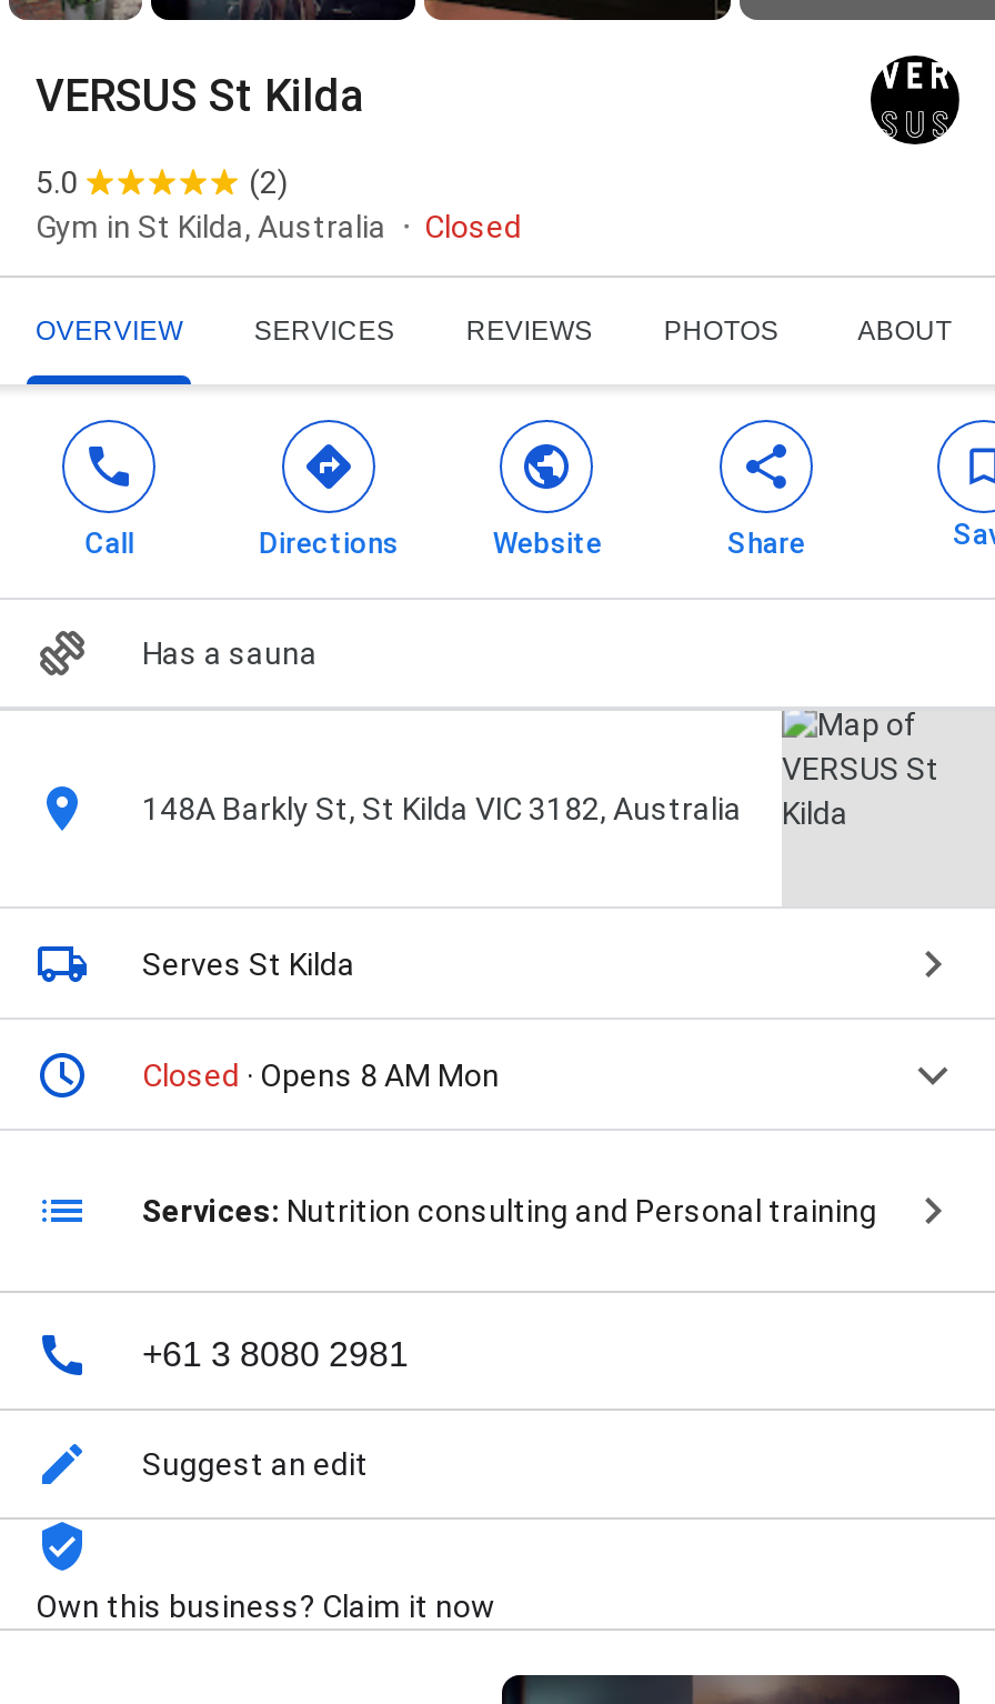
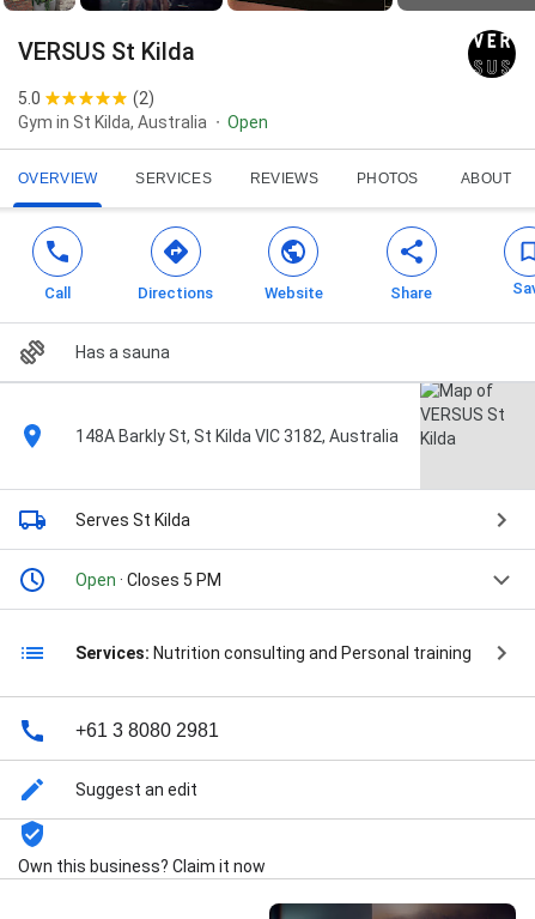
[424,209,522,245] Closed -> [227,113,268,132] Open
[142,1058,500,1093] Closed · Opens 8 AM Mon -> [75,571,221,590] Open · Closes 5 PM

